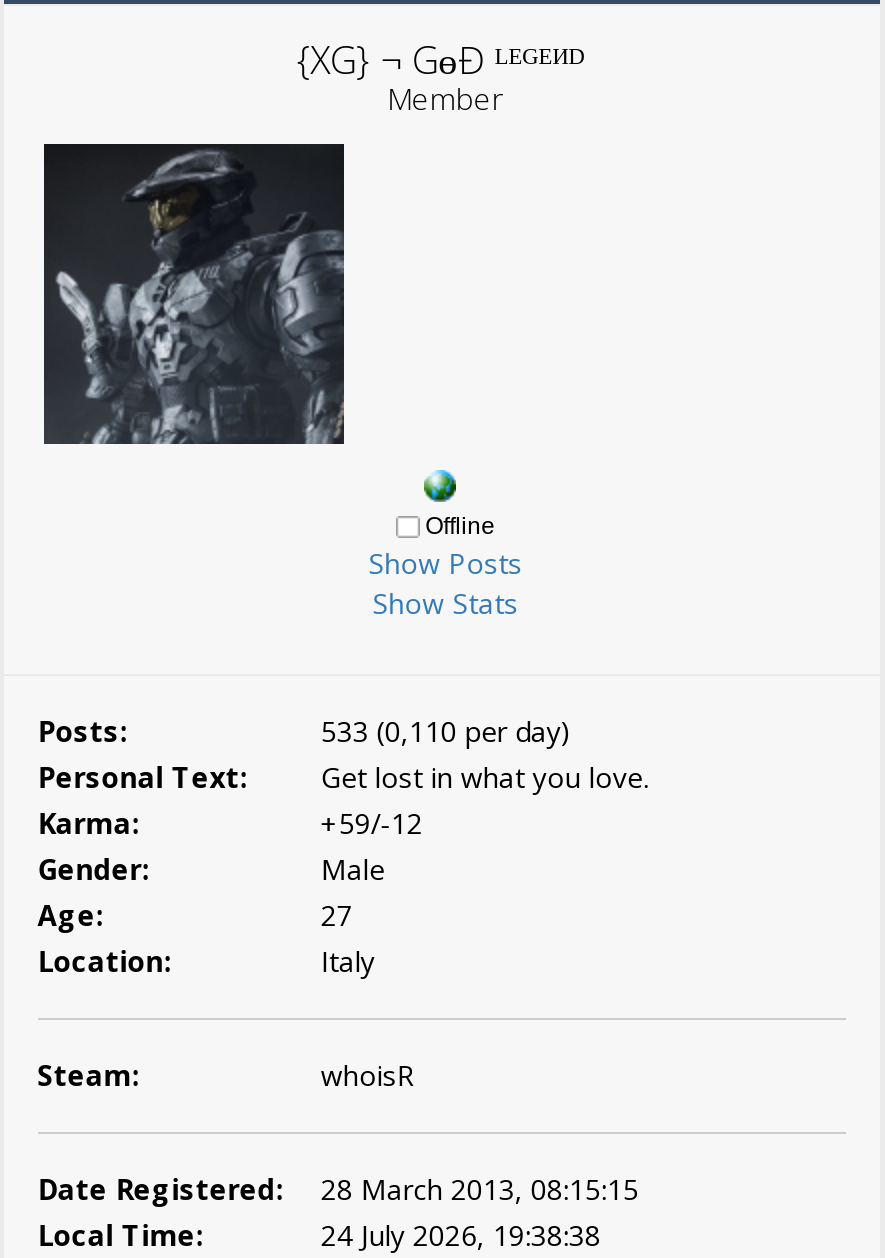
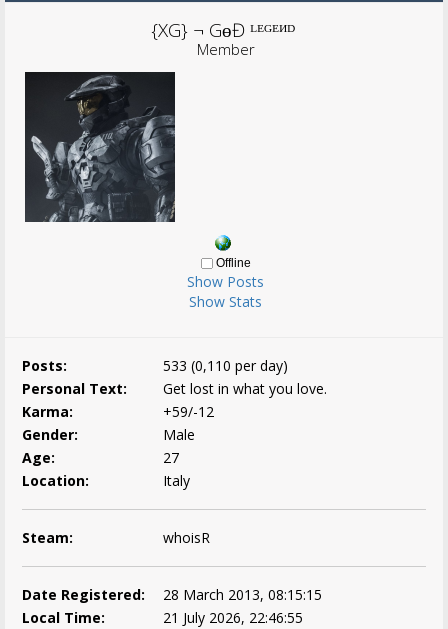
[321,1216,601,1254] 24 July 2026, 19:38:38 -> [163,608,303,627] 21 July 2026, 22:46:55

